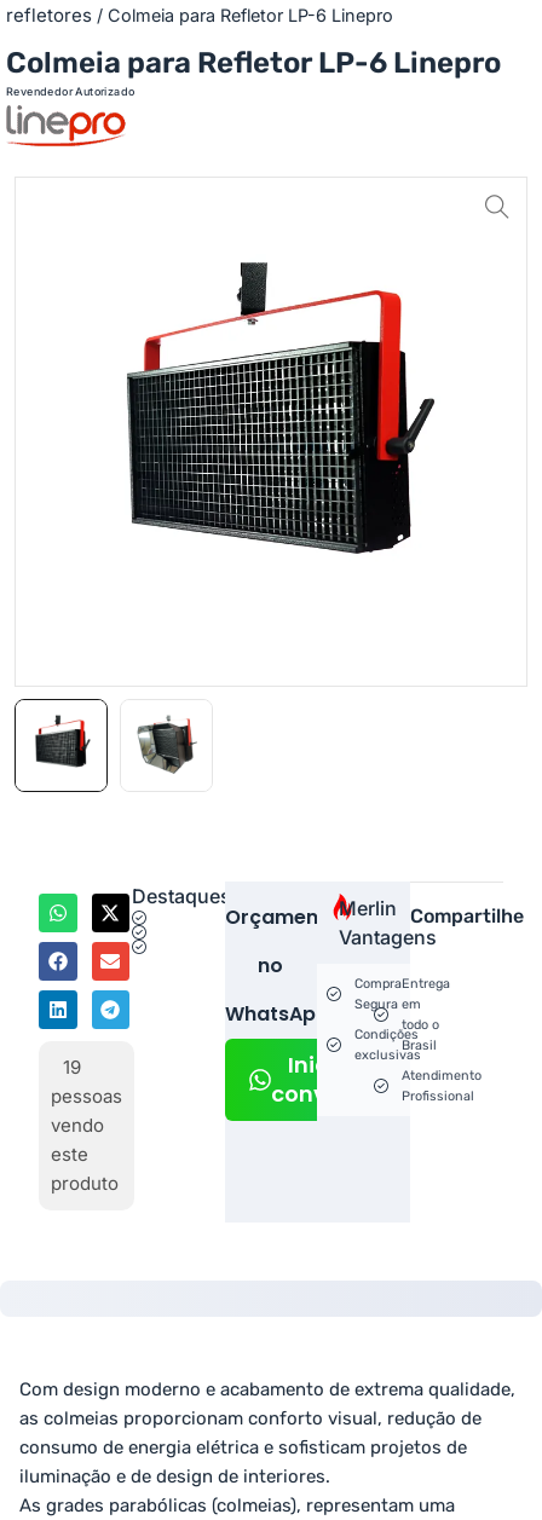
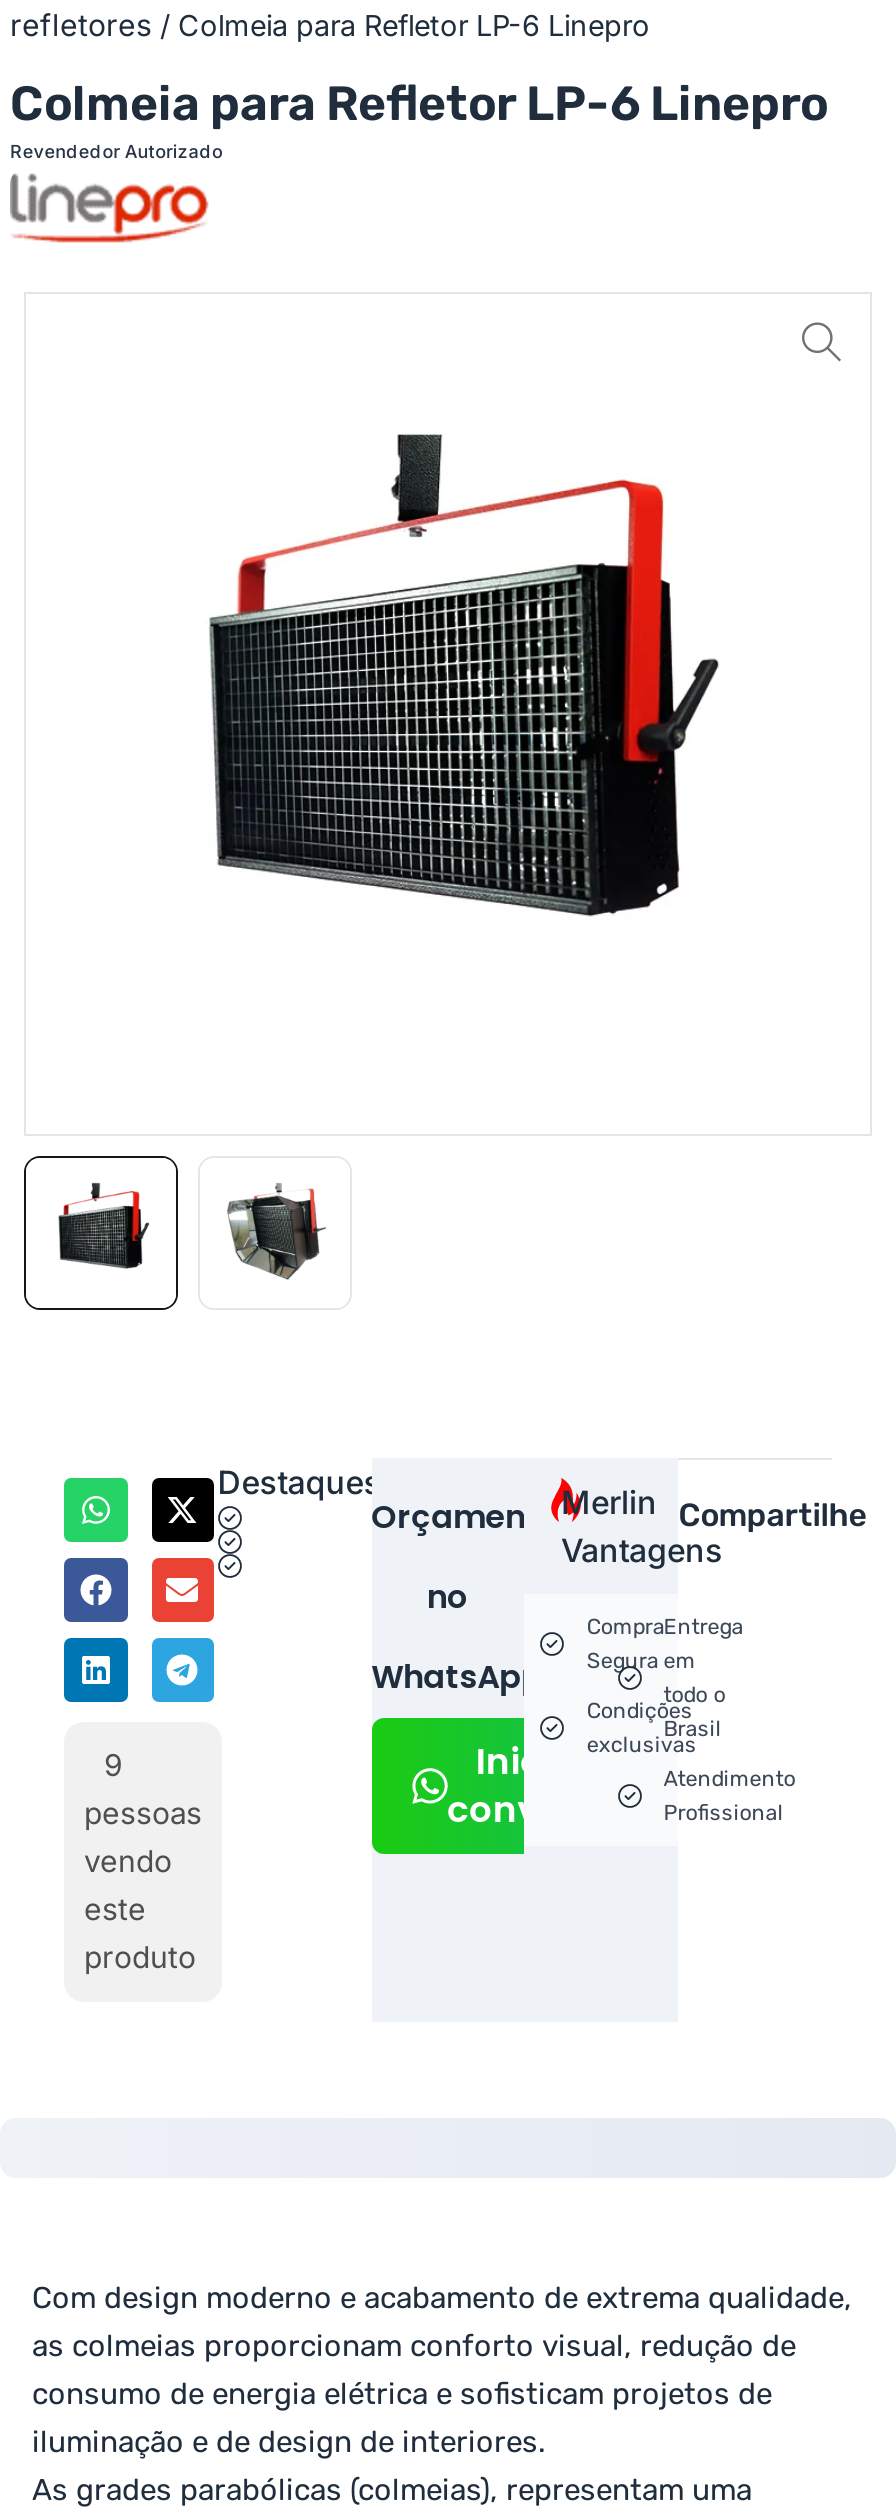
[63,1056,81,1079] 19 -> [104,1746,122,1784] 9

